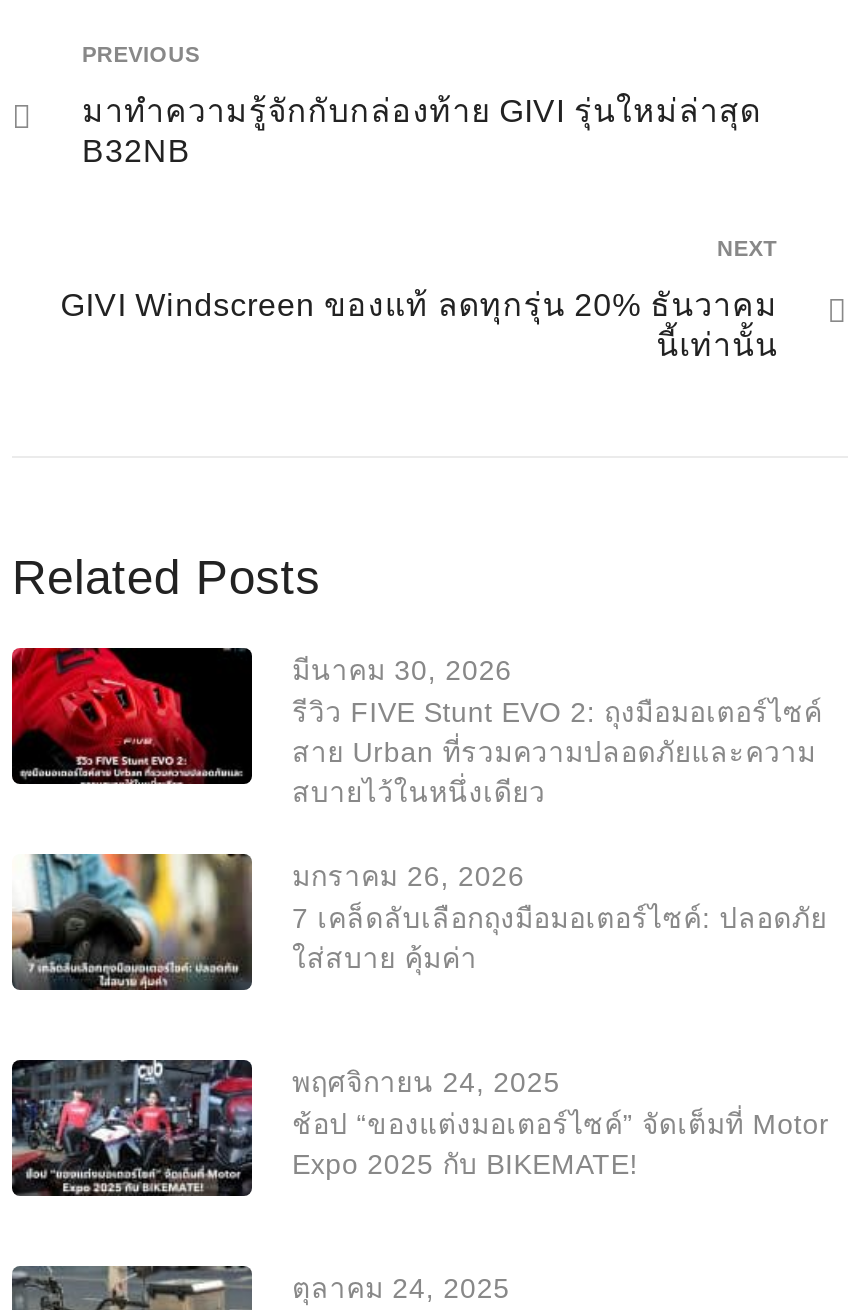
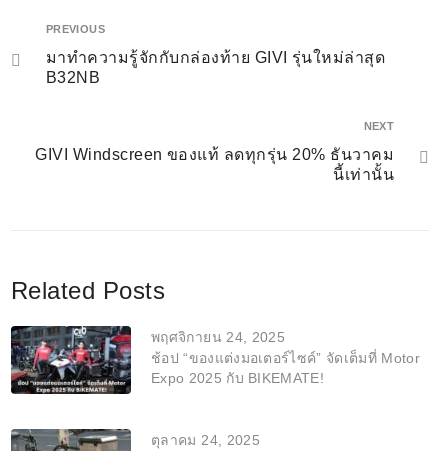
[10,646,827,974] [image] | มีนาคม 30, 2026 | รีวิว FIVE Stunt EVO 2: ถุงมือมอเตอร์ไซค์ | สาย Urban ที่รวมความปลอดภัยและความ | สบายไว้ในหนึ่งเดียว | มกราคม 26, 2026 | 7 เคล็ดลับเลือกถุงมือมอเตอร์ไซค์: ปลอดภัย | ใส่สบาย คุ้มค่า -> none
[10,852,250,992] [image] -> none

